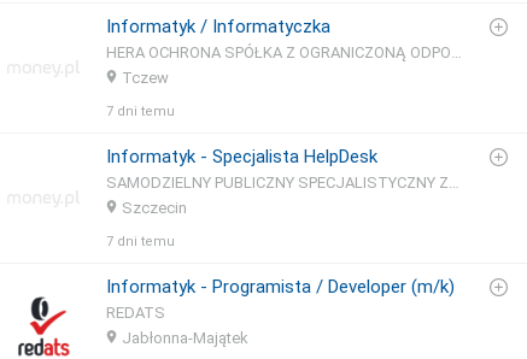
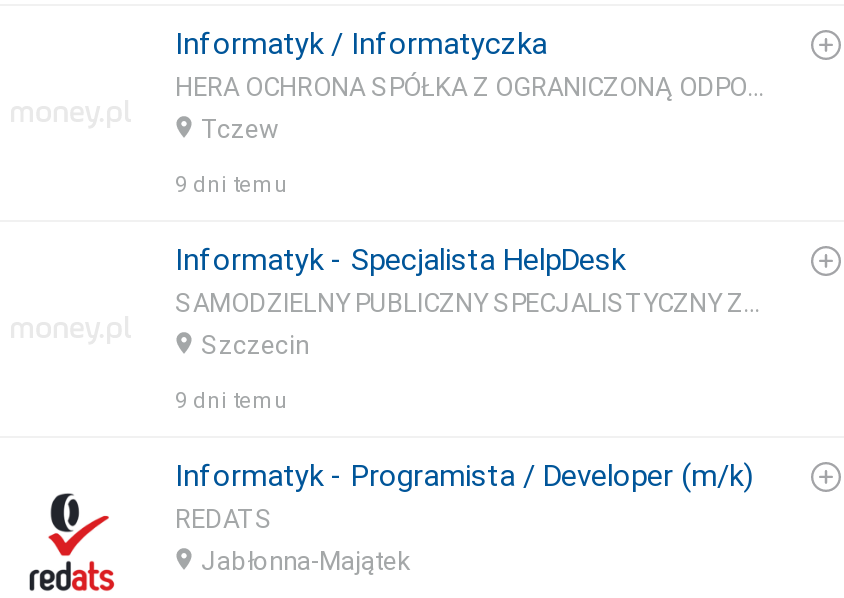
[106,104,175,119] 7 dni temu -> [175,172,289,198] 9 dni temu
[106,234,175,249] 7 dni temu -> [175,388,289,414] 9 dni temu

